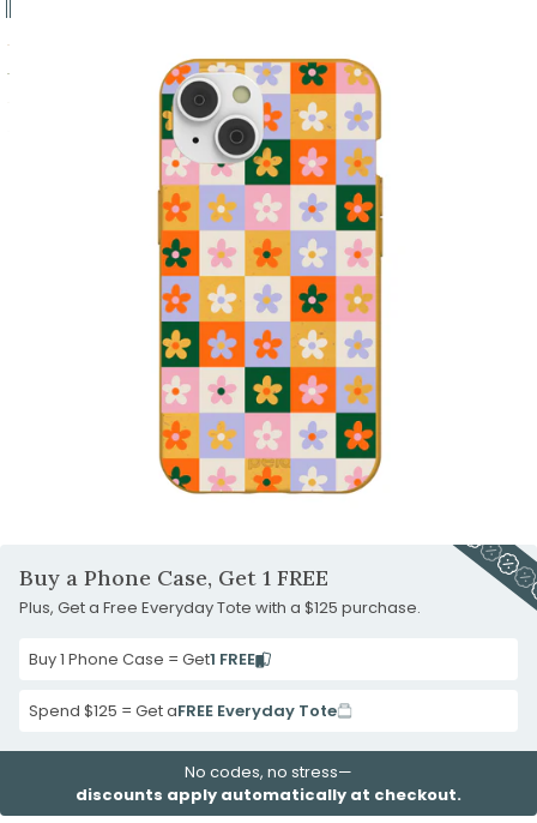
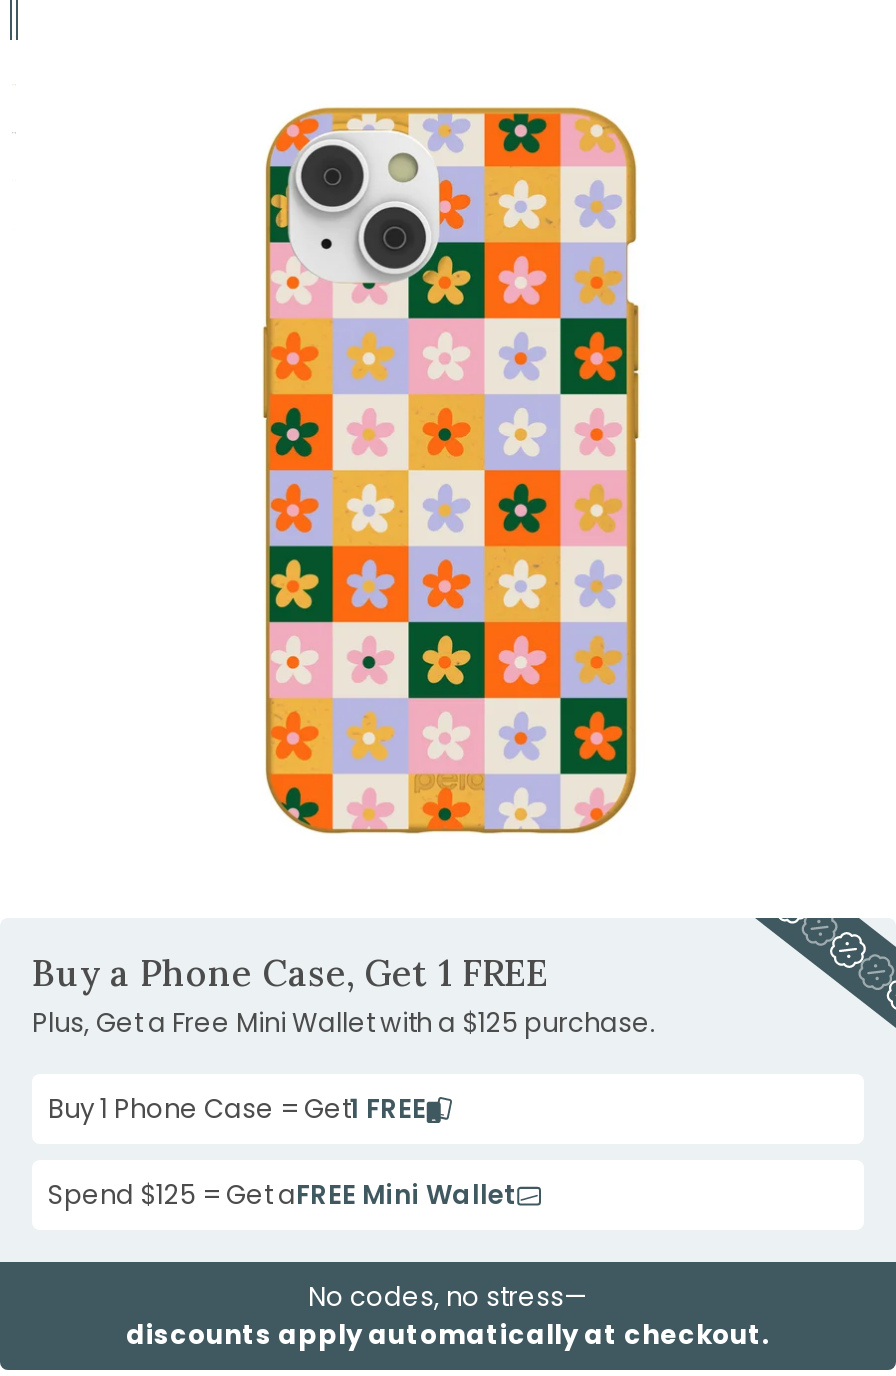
[19,596,421,619] Plus, Get a Free Everyday Tote with a $125 purchase. -> [32,1004,656,1042] Plus, Get a Free Mini Wallet with a $125 purchase.
[29,700,337,722] Spend $125 = Get aFREE Everyday Tote -> [48,1176,516,1214] Spend $125 = Get aFREE Mini Wallet

